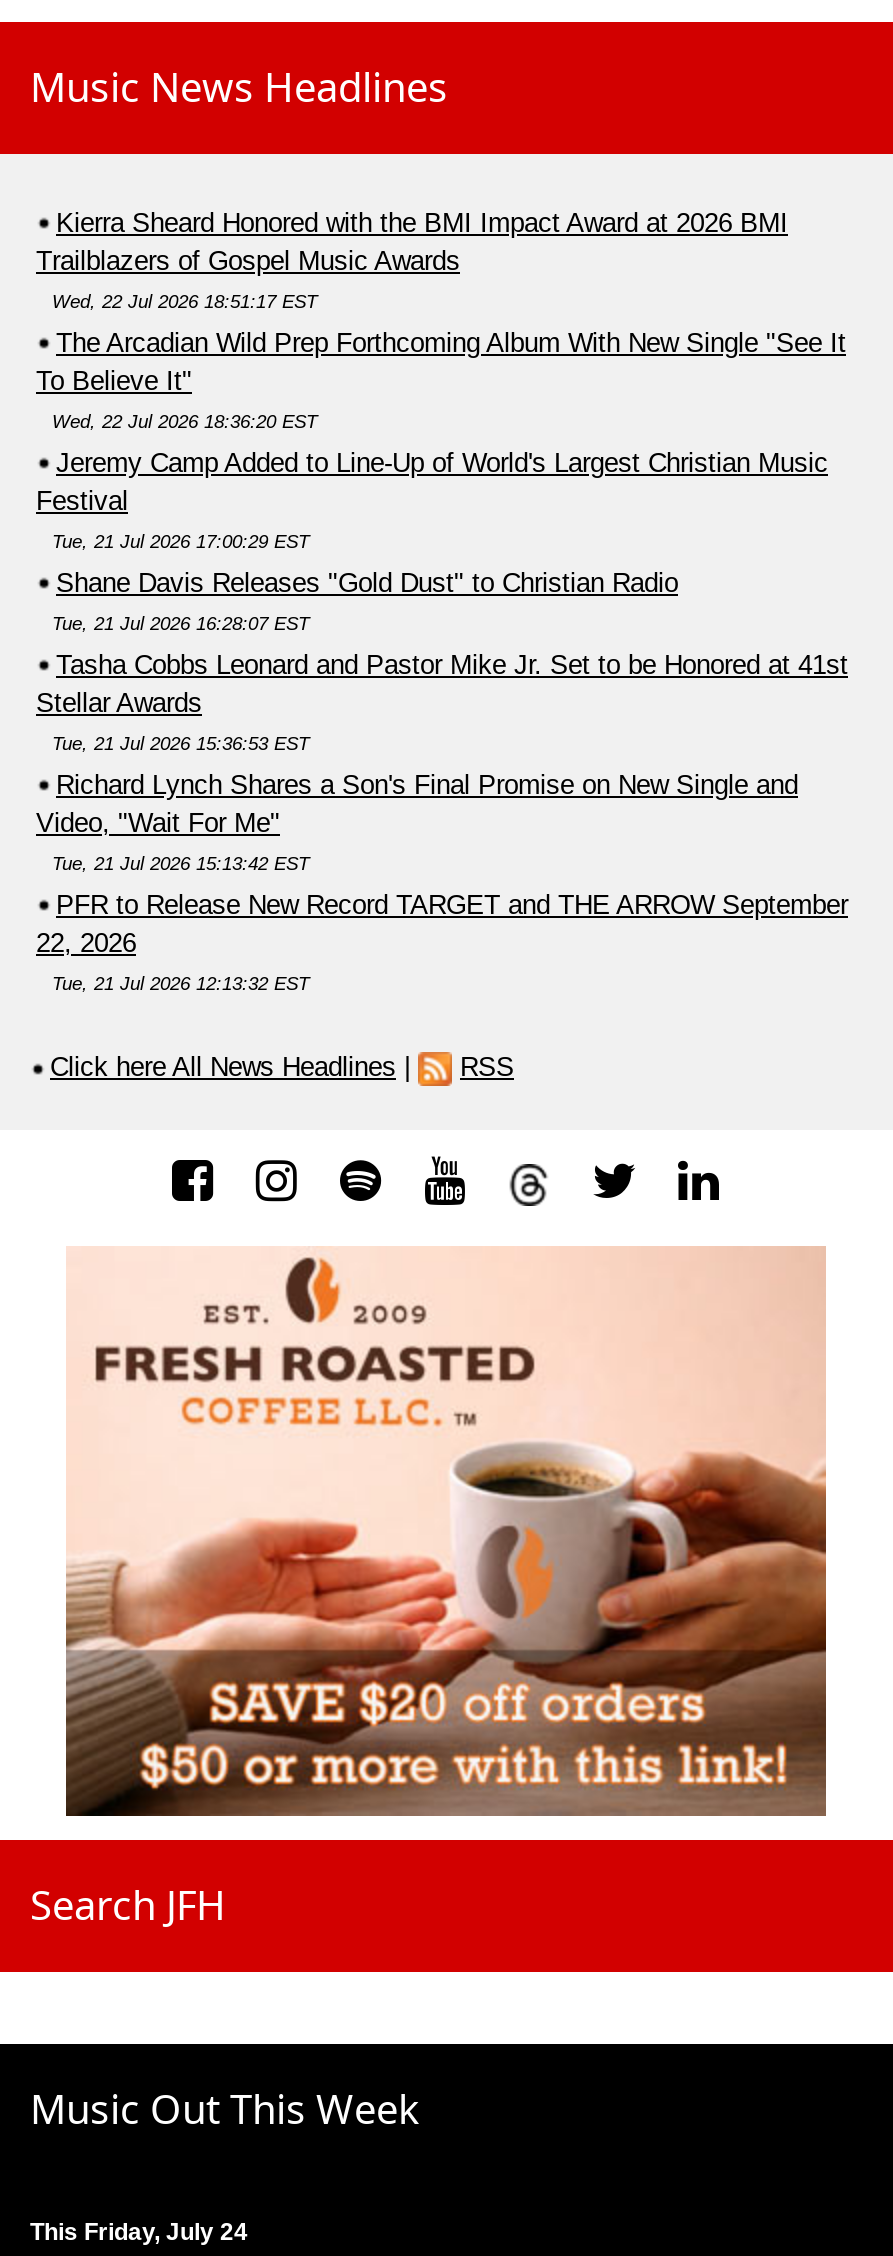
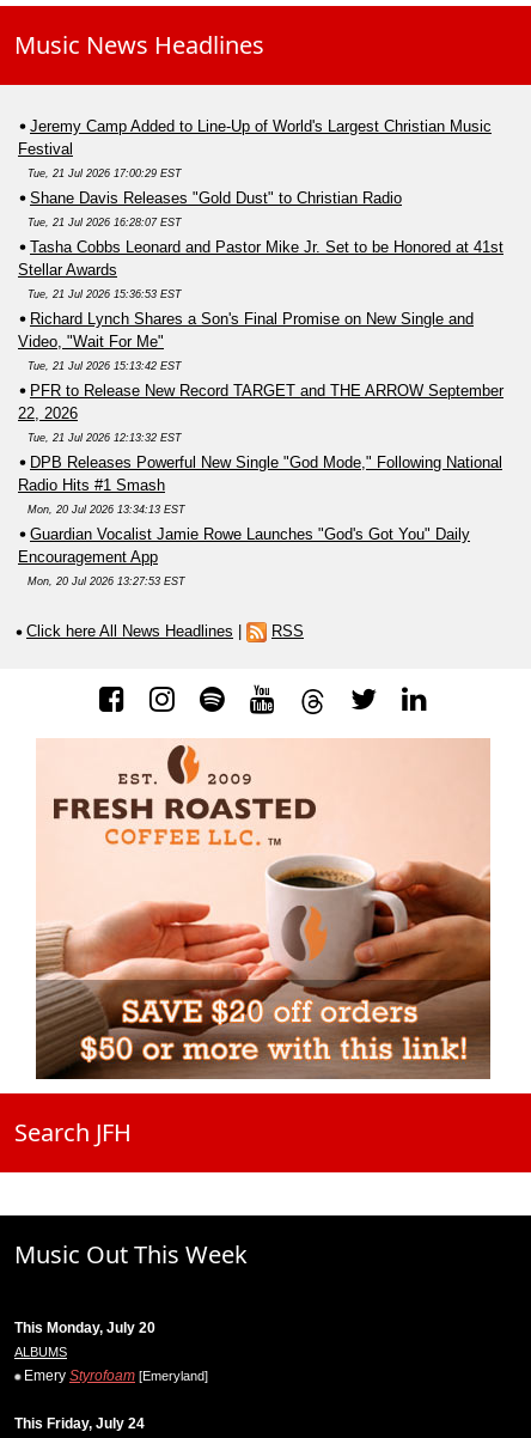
[36,208,846,432] Kierra Sheard Honored with the BMI Impact Award at 2026 BMI | Trailblazers of Gospel Music Awards | Wed, 22 Jul 2026 18:51:17 EST | The Arcadian Wild Prep Forthcoming Album With New Single "See It | To Believe It" | Wed, 22 Jul 2026 18:36:20 EST -> none
moved [36,448,848,994] -> [18,117,503,444]: Jeremy Camp Added to Line-Up of World's Largest Christian Music | Festival | Tue, 21 Jul 2026 17:00:29 EST | ... | 22, 2026 | Tue, 21 Jul 2026 12:13:32 EST
none -> [18,454,502,588] DPB Releases Powerful New Single "God Mode," Following National | Radio Hits #1 Smash | Mon, 20 Jul 2026 13:34:13 EST | Guardian Vocalist Jamie Rowe Launches "God's Got You" Daily | Encouragement App | Mon, 20 Jul 2026 13:27:53 EST
none -> [14,1320,208,1385] This Monday, July 20 | ALBUMS | Emery Styrofoam [Emeryland]

